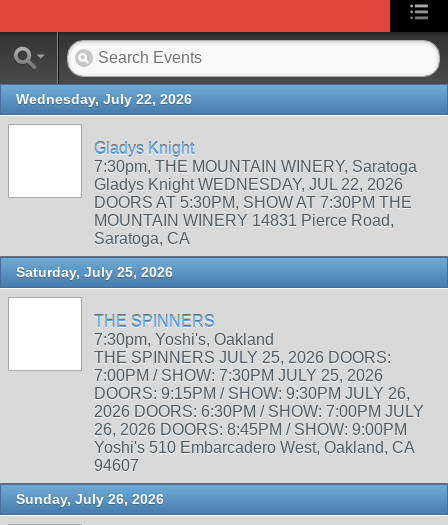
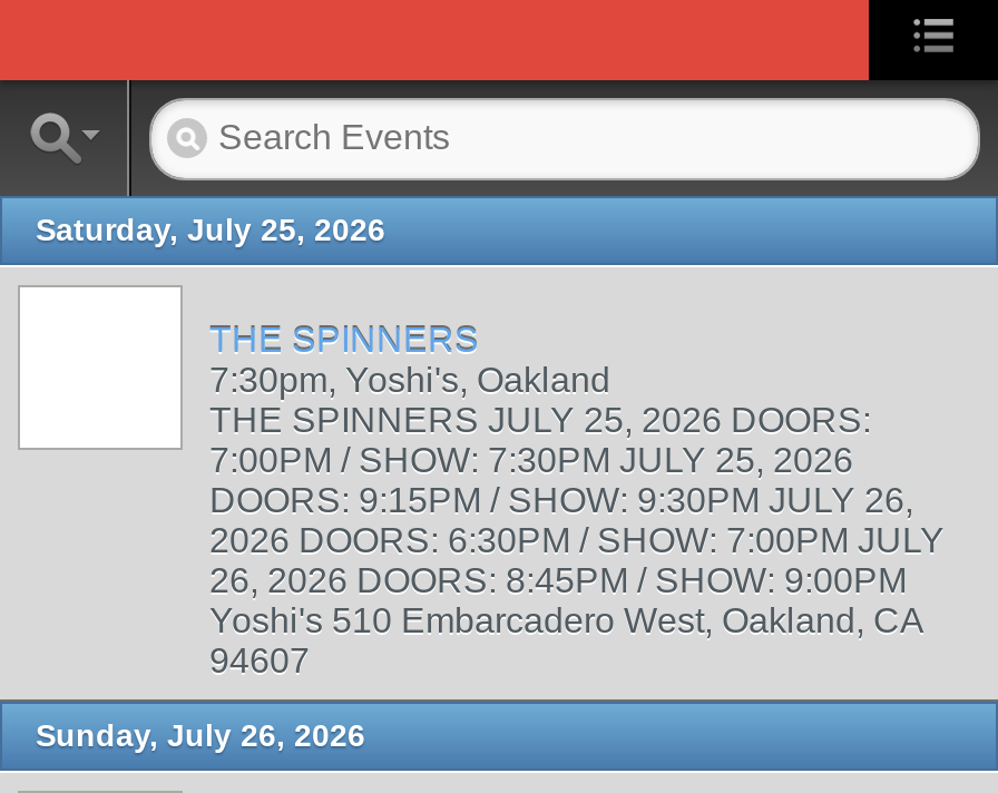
[16,91,417,247] Wednesday, July 22, 2026 | Gladys Knight | 7:30pm, THE MOUNTAIN WINERY, Saratoga | Gladys Knight WEDNESDAY, JUL 22, 2026 | DOORS AT 5:30PM, SHOW AT 7:30PM THE | MOUNTAIN WINERY 14831 Pierce Road, | Saratoga, CA -> none

